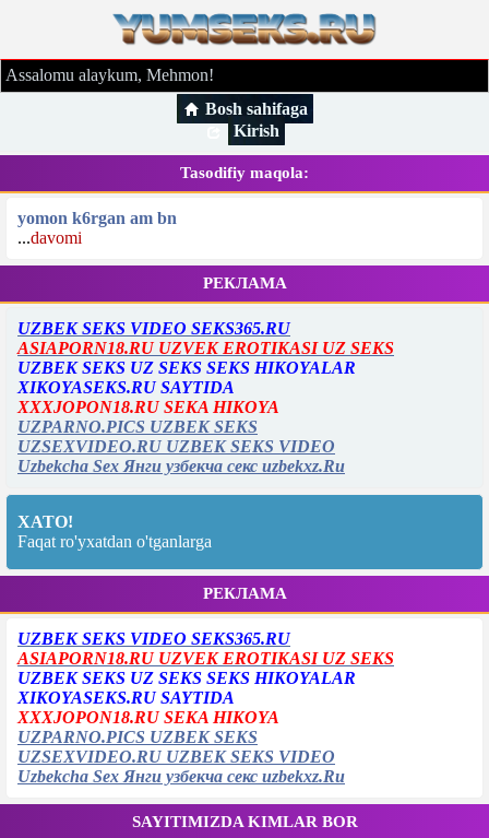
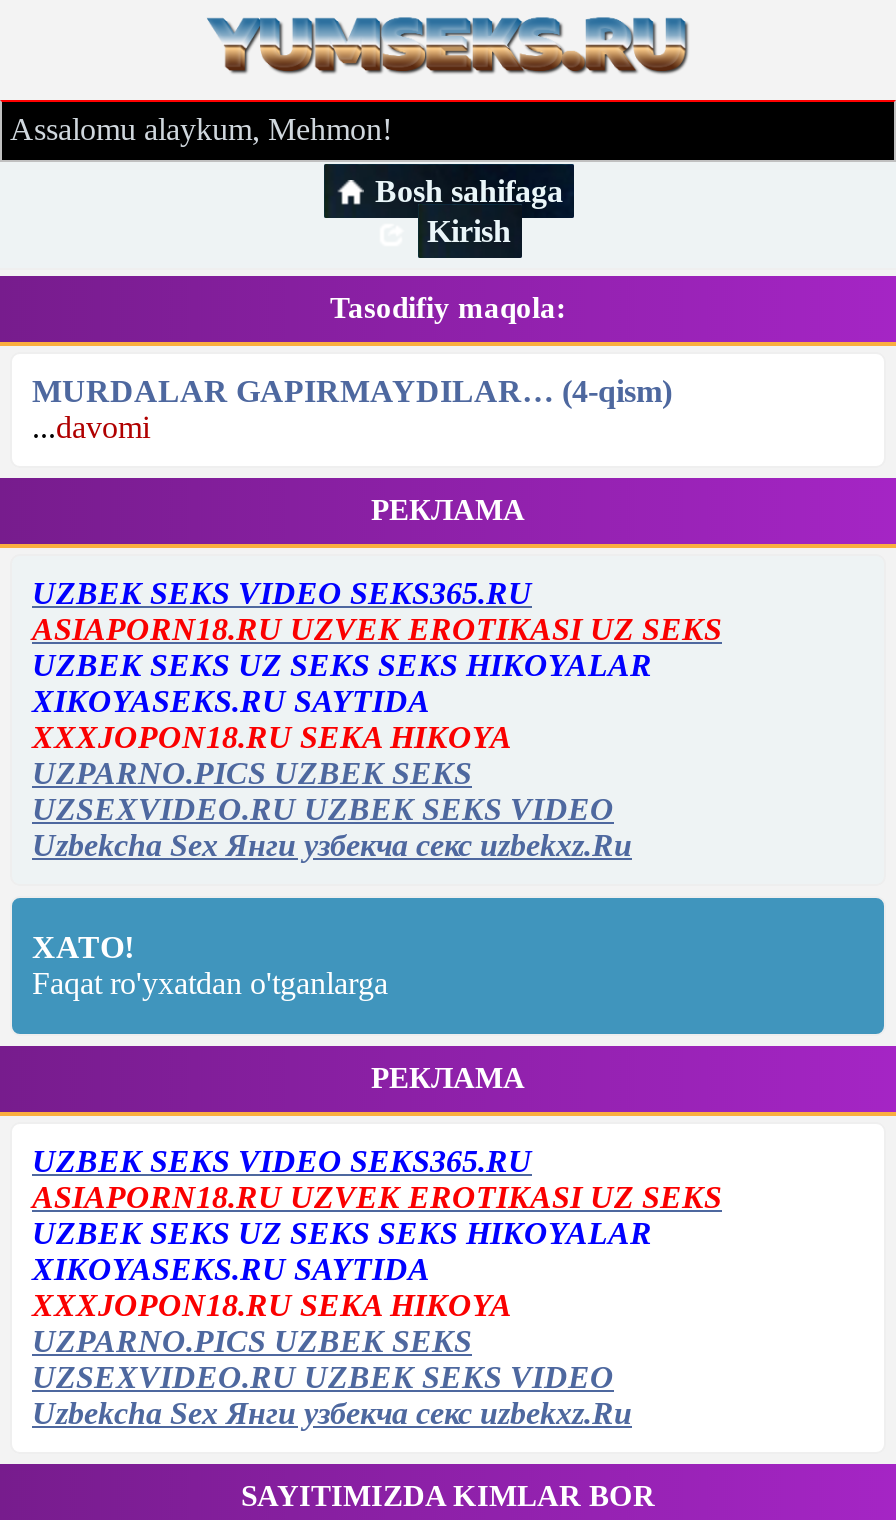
[17,208,177,227] yomon k6rgan am bn -> [32,373,672,407] MURDALAR GAPIRMAYDILAR… (4-qism)

